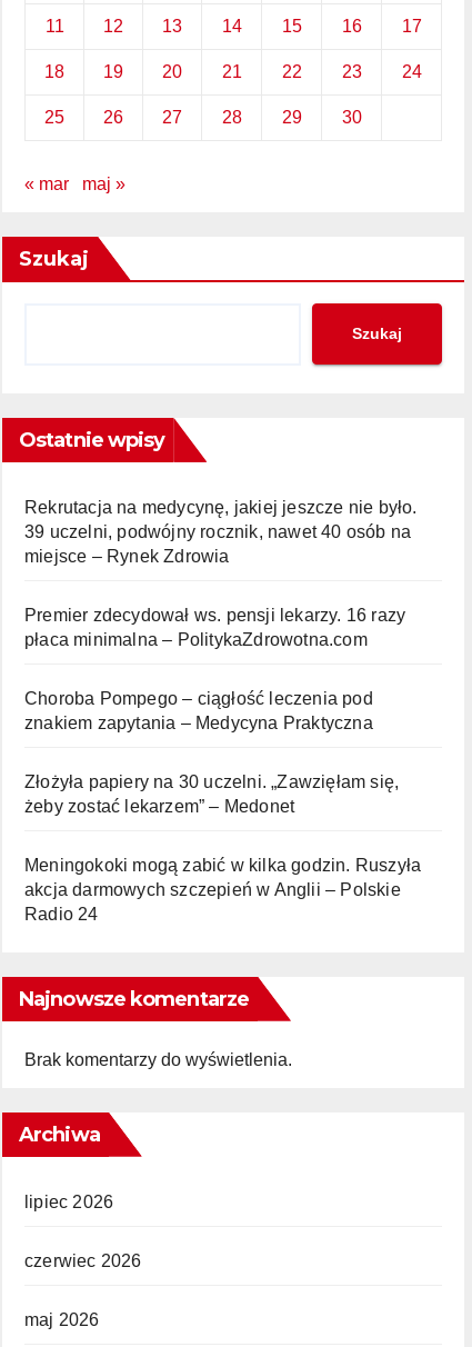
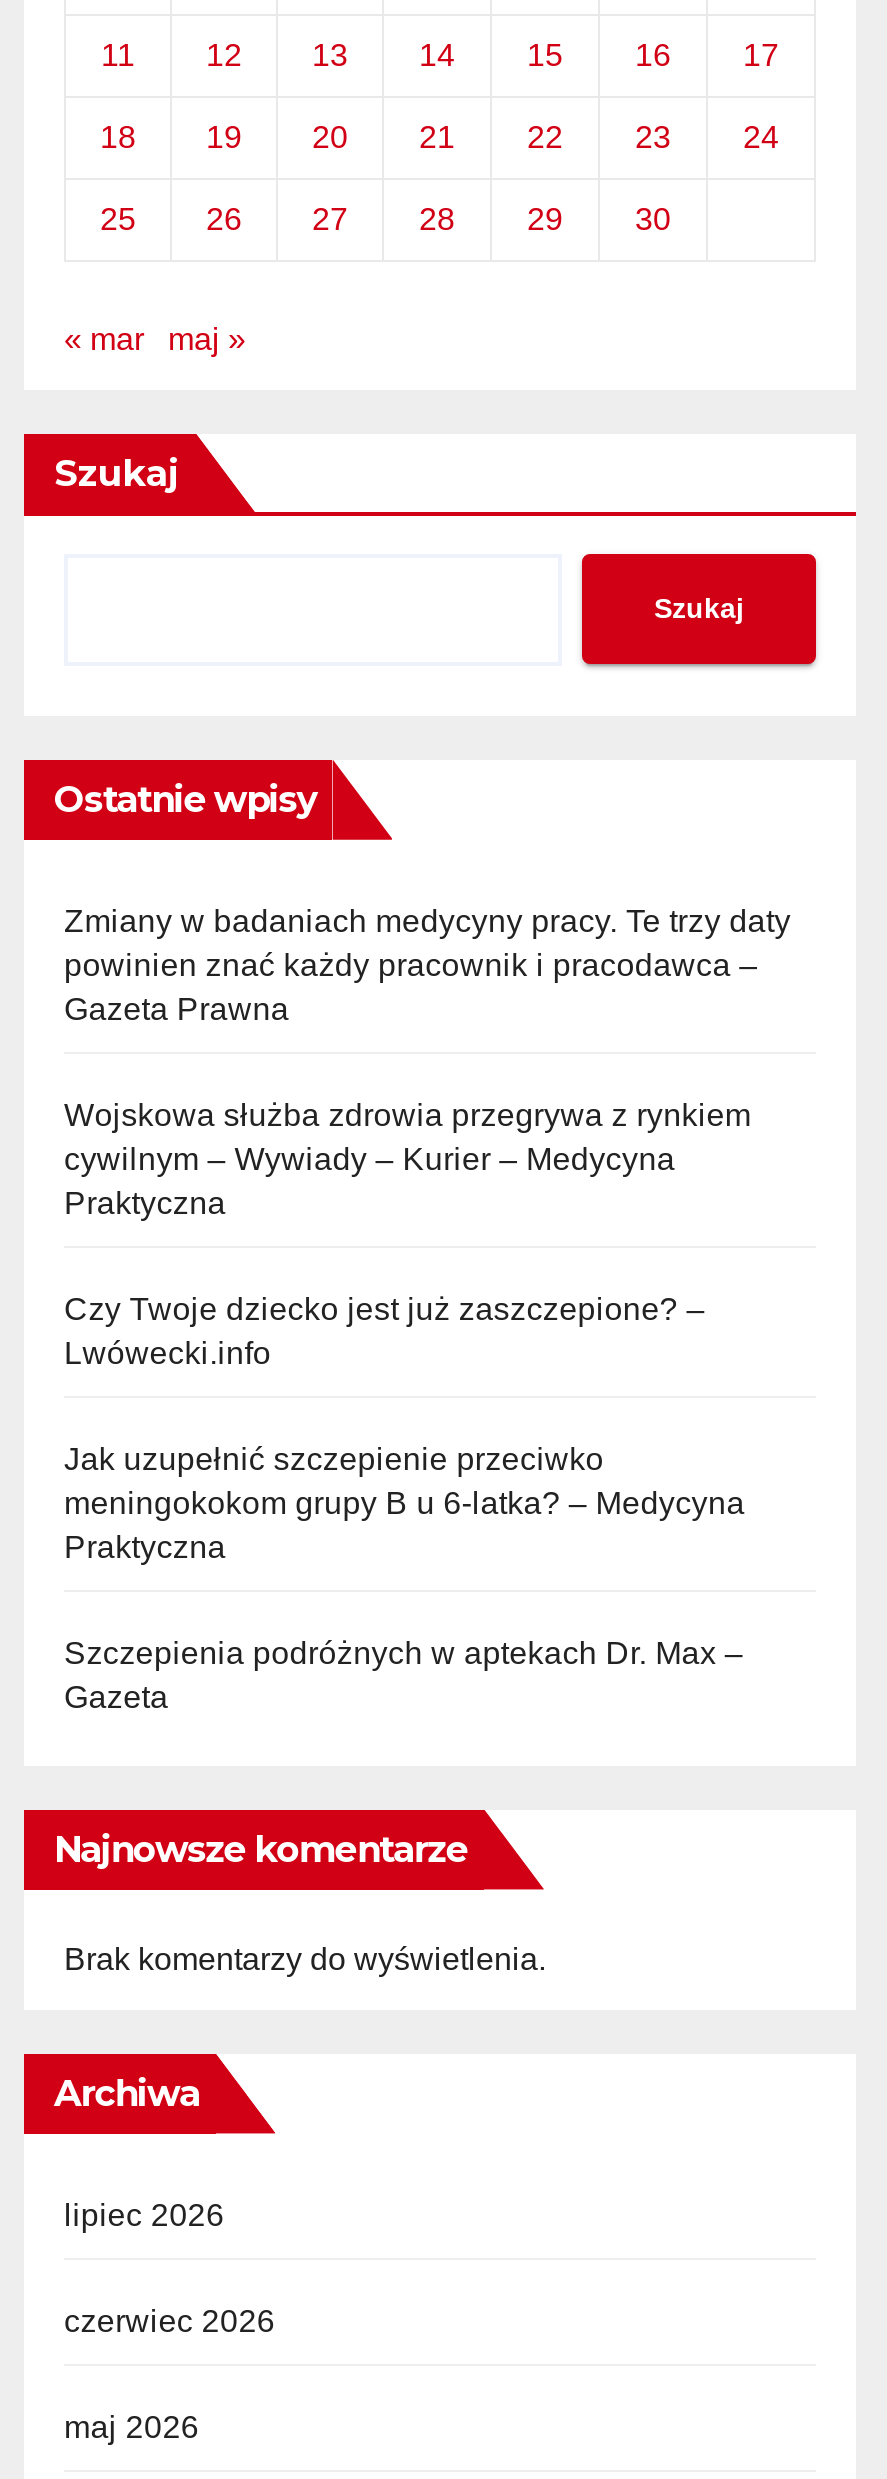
[24,498,417,565] Rekrutacja na medycynę, jakiej jeszcze nie było. | 39 uczelni, podwójny rocznik, nawet 40 osób na | miejsce – Rynek Zdrowia -> [64,904,791,1026] Zmiany w badaniach medycyny pracy. Te trzy daty | powinien znać każdy pracownik i pracodawca – | Gazeta Prawna
[24,605,406,649] Premier zdecydował ws. pensji lekarzy. 16 razy | płaca minimalna – PolitykaZdrowotna.com -> [64,1098,751,1220] Wojskowa służba zdrowia przegrywa z rynkiem | cywilnym – Wywiady – Kurier – Medycyna | Praktyczna
[24,689,373,732] Choroba Pompego – ciągłość leczenia pod | znakiem zapytania – Medycyna Praktyczna -> [64,1292,705,1370] Czy Twoje dziecko jest już zaszczepione? – | Lwówecki.info
[24,772,399,816] Złożyła papiery na 30 uczelni. „Zawzięłam się, | żeby zostać lekarzem” – Medonet -> [64,1442,745,1564] Jak uzupełnić szczepienie przeciwko | meningokokom grupy B u 6-latka? – Medycyna | Praktyczna
[24,856,421,923] Meningokoki mogą zabić w kilka godzin. Ruszyła | akcja darmowych szczepień w Anglii – Polskie | Radio 24 -> [64,1636,743,1714] Szczepienia podróżnych w aptekach Dr. Max – | Gazeta

